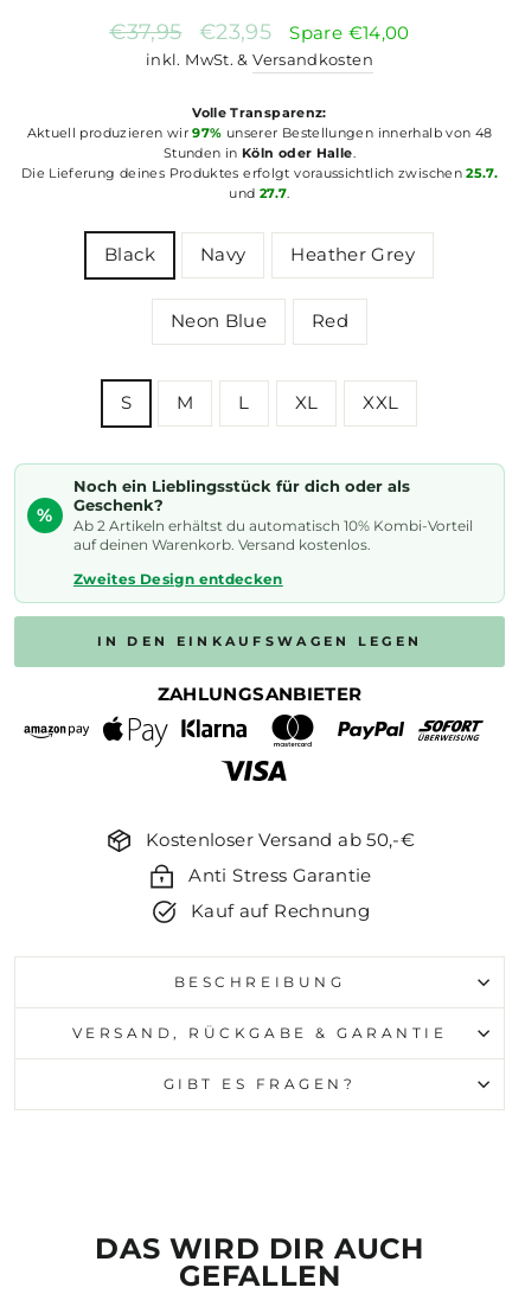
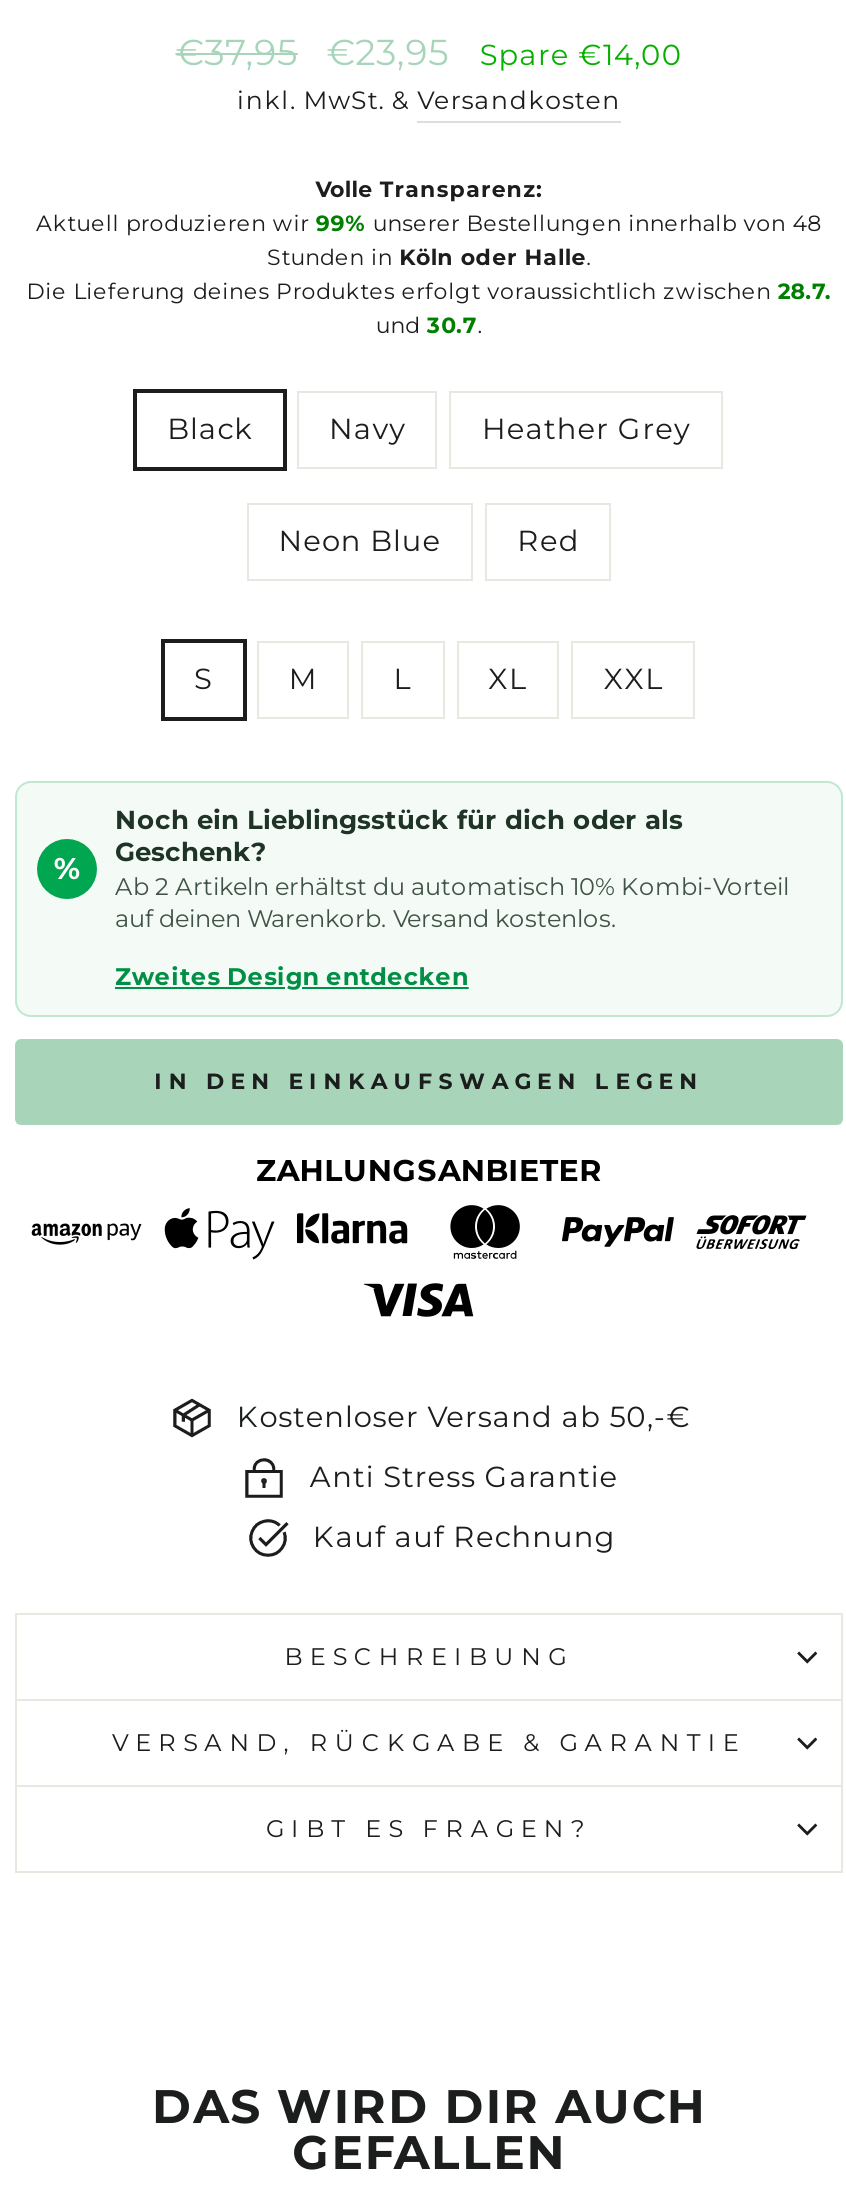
[27,124,492,140] Aktuell produzieren wir 97% unserer Bestellungen innerhalb von 48 -> [36,208,822,236] Aktuell produzieren wir 99% unserer Bestellungen innerhalb von 48
[21,164,498,181] Die Lieferung deines Produktes erfolgt voraussichtlich zwischen 25.7. -> [27,276,831,304] Die Lieferung deines Produktes erfolgt voraussichtlich zwischen 28.7.
[229,184,290,201] und 27.7. -> [376,310,482,338] und 30.7.

